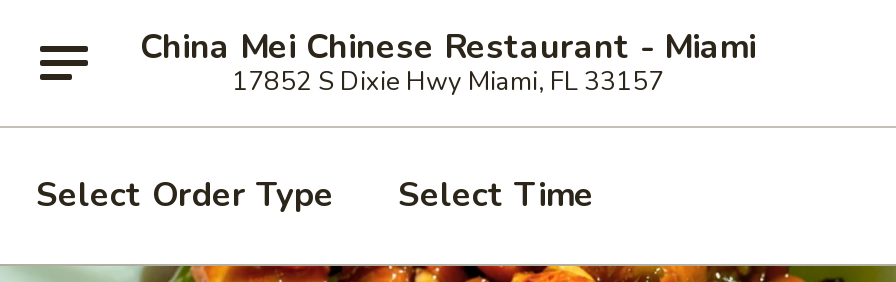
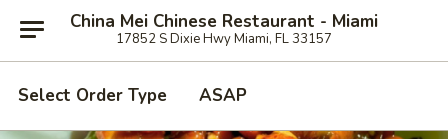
[398,172,594,218] Select Time -> [199,84,247,107] ASAP

